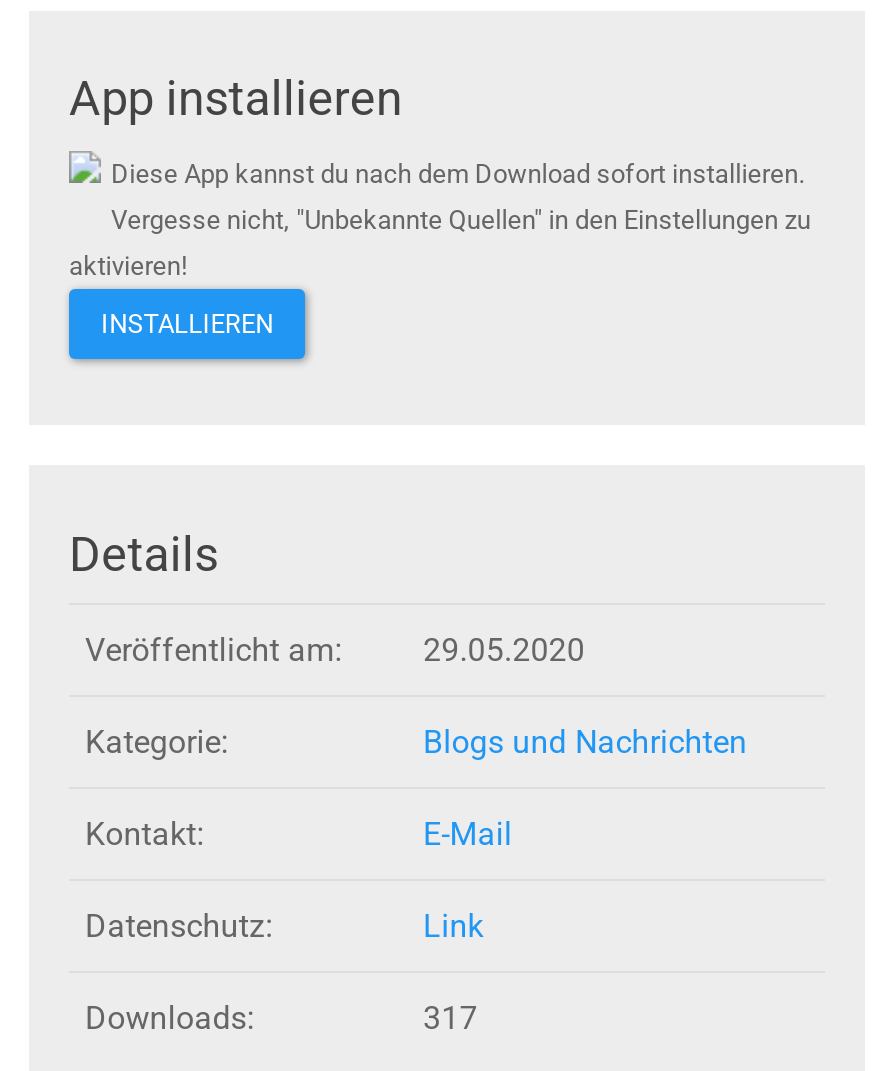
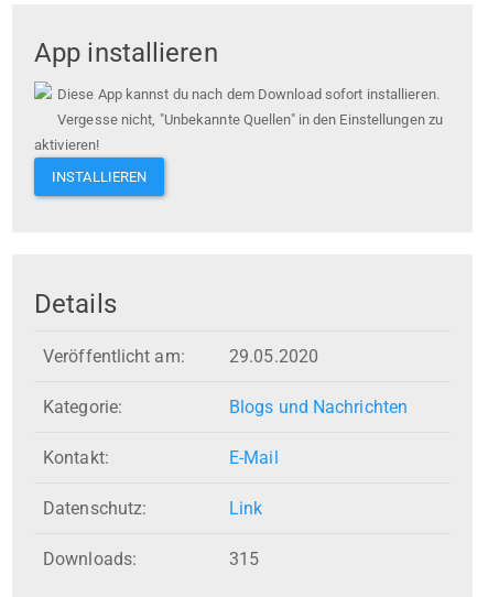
[423,999,478,1037] 317 -> [229,549,259,570] 315

